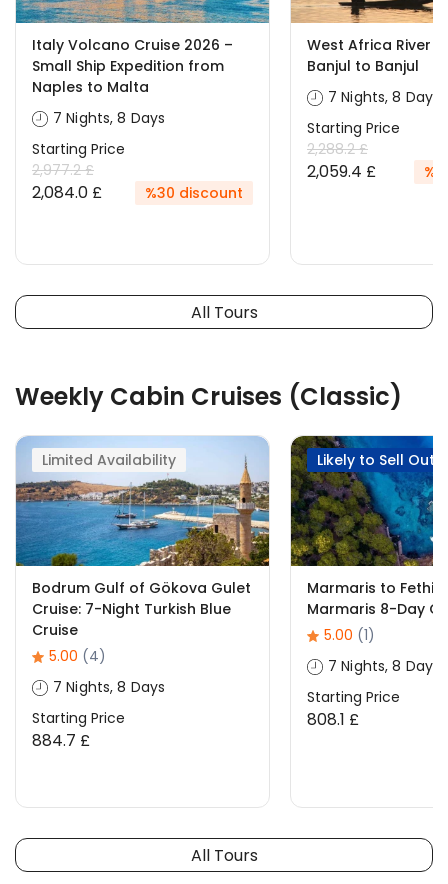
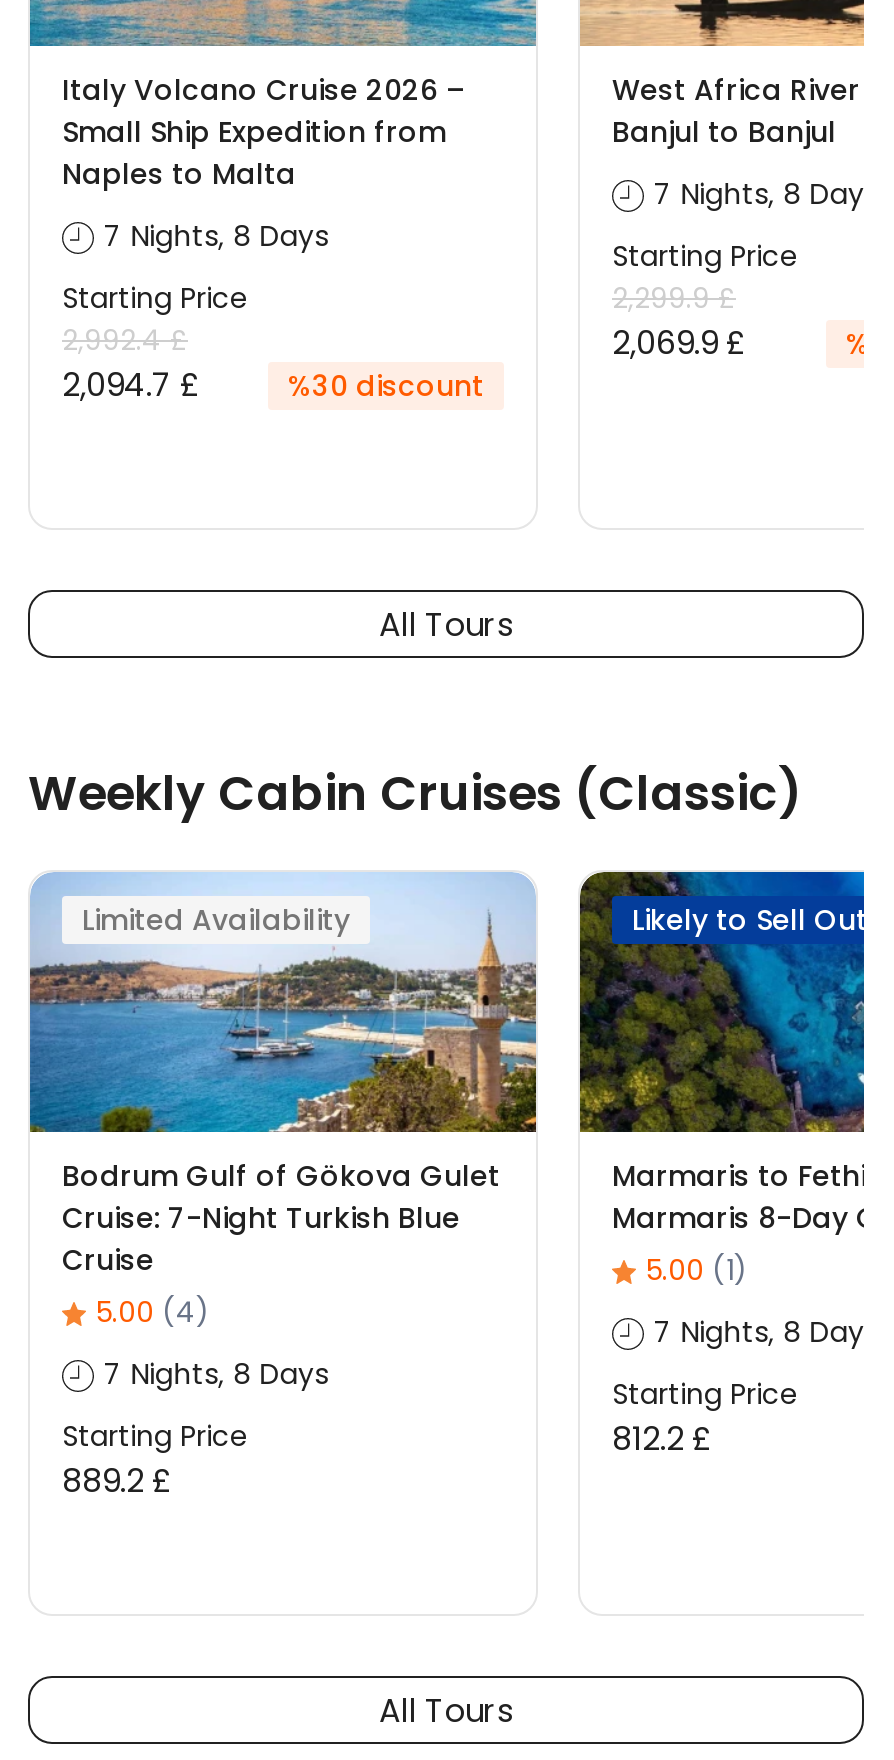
[307,139,368,159] 2,288.2 £ -> [612,278,736,318] 2,299.9 £
[32,160,94,180] 2,977.2 £ -> [62,320,188,360] 2,992.4 £
[307,160,376,183] 2,059.4 £ -> [612,320,746,366] 2,069.9 £
[32,181,102,204] 2,084.0 £ -> [62,362,200,408] 2,094.7 £
[307,708,359,731] 808.1 £ -> [612,1416,712,1462] 812.2 £
[32,729,90,752] 884.7 £ -> [62,1458,172,1504] 889.2 £

